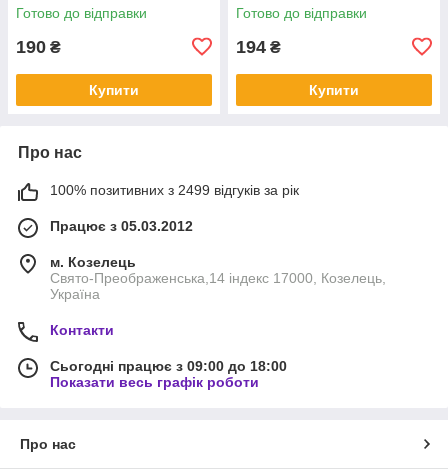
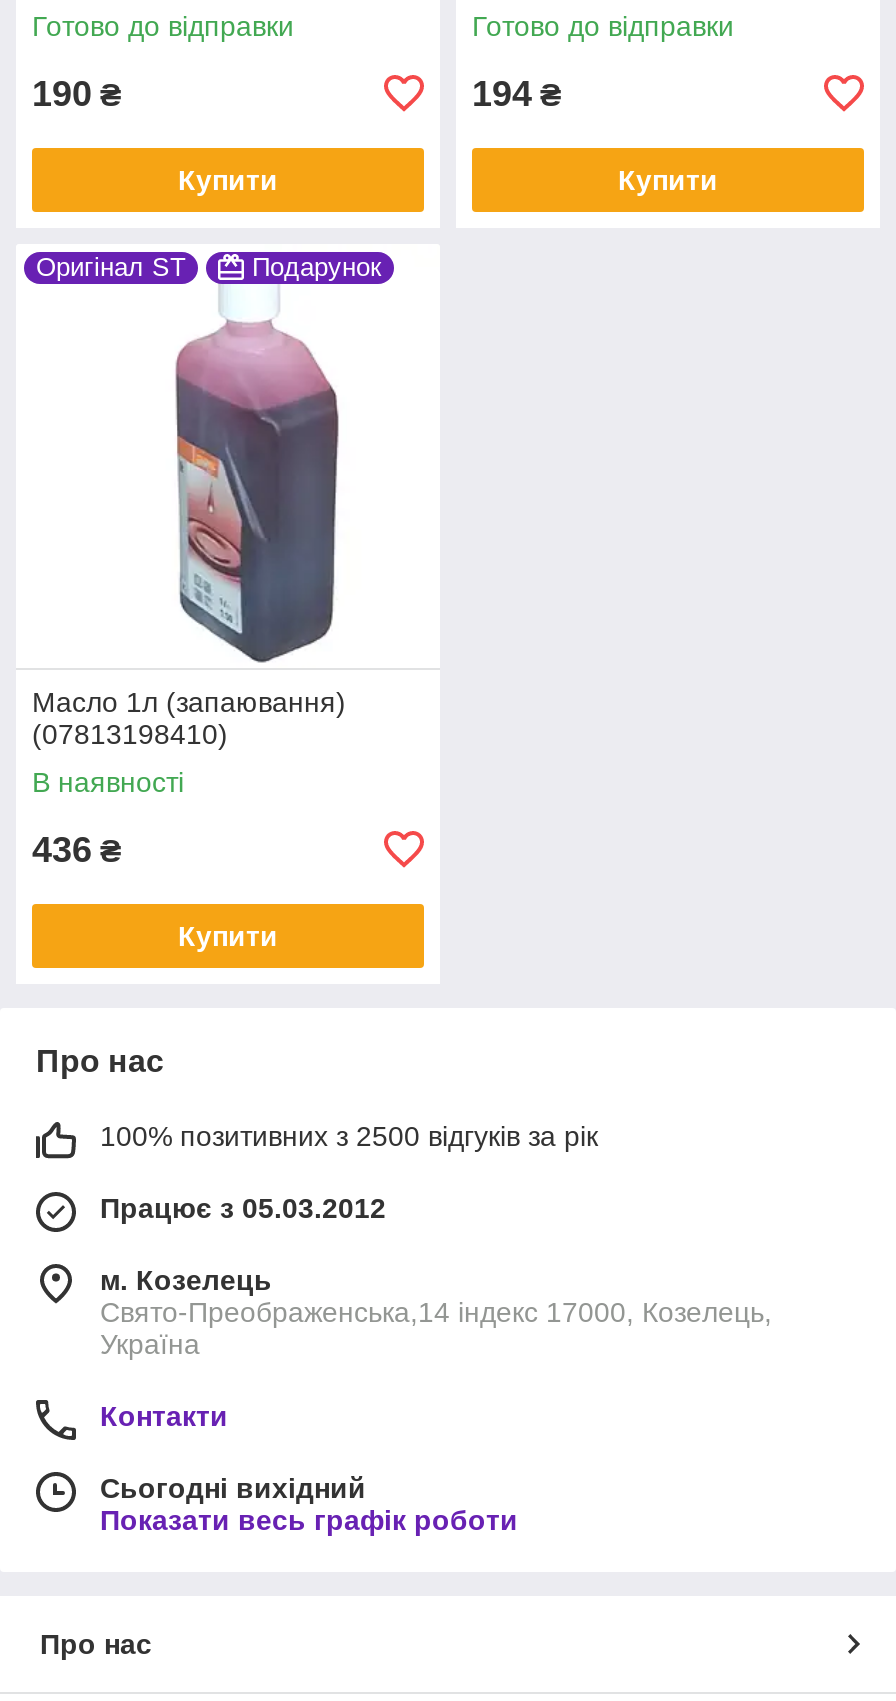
none -> [32,410,346,951] [image] | Масло 1л (запаювання) | (07813198410) | В наявності | 436 ₴ | Купити
none -> [36,250,382,348] [image] | Оригінал ST | Подарунок
[50,181,299,197] 100% позитивних з 2499 відгуків за рік -> [100,1119,598,1151] 100% позитивних з 2500 відгуків за рік
[50,357,287,373] Сьогодні працює з 09:00 до 18:00 -> [100,1471,366,1503] Сьогодні вихідний

